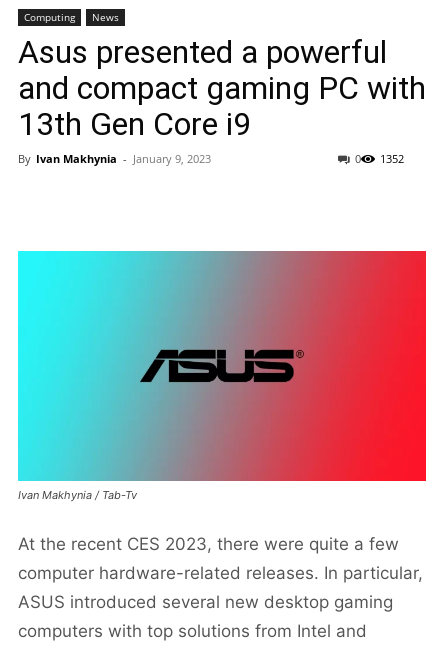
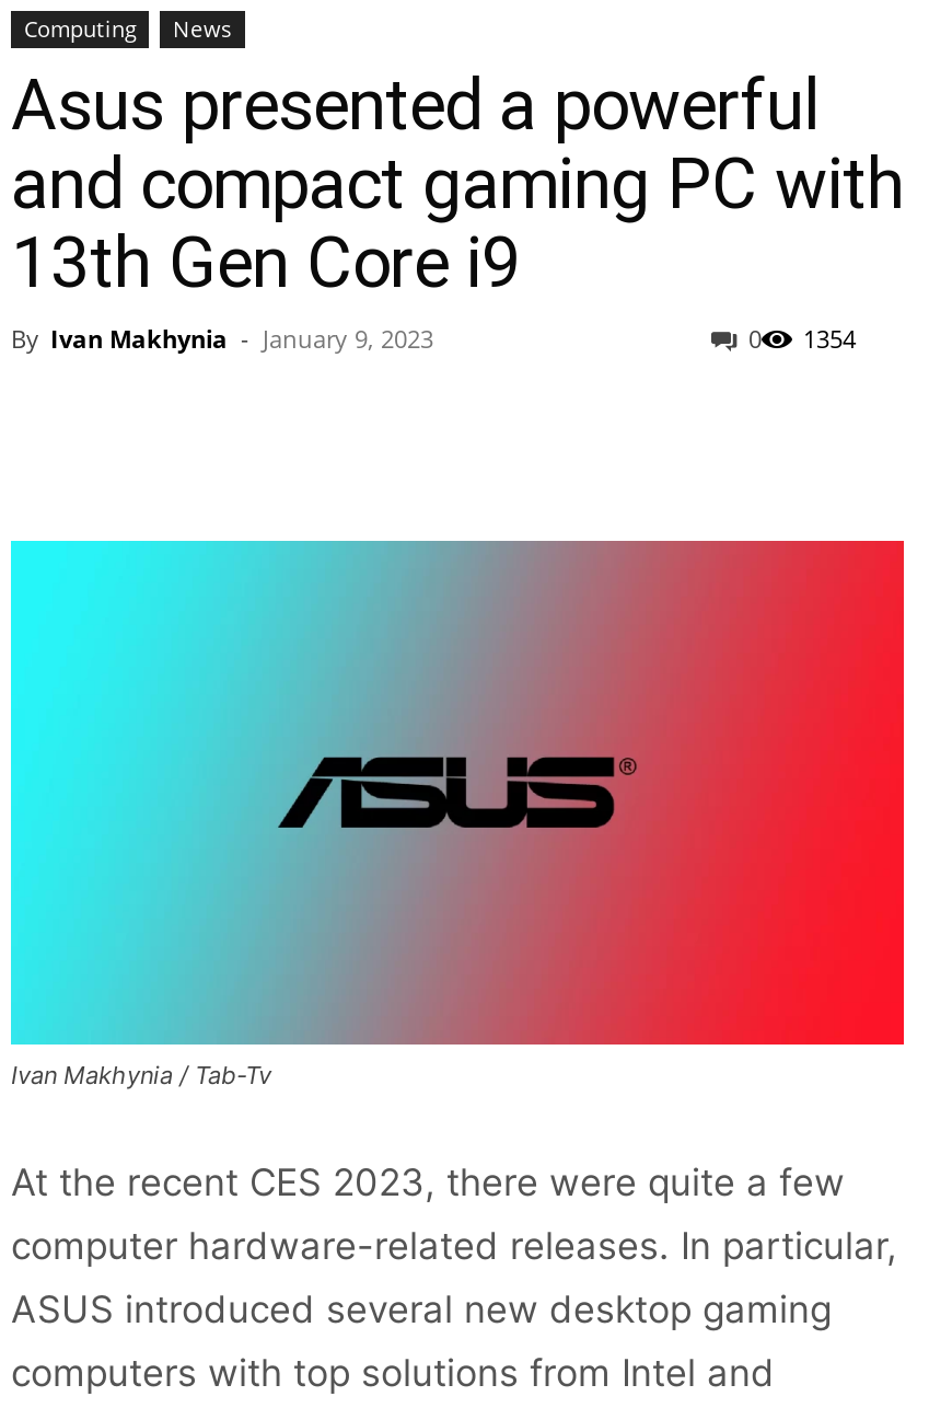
[355,151,404,166] 0 1352 -> [748,323,856,355] 0 1354

